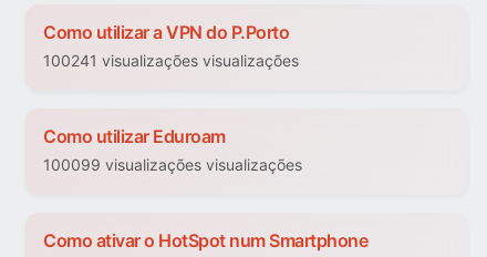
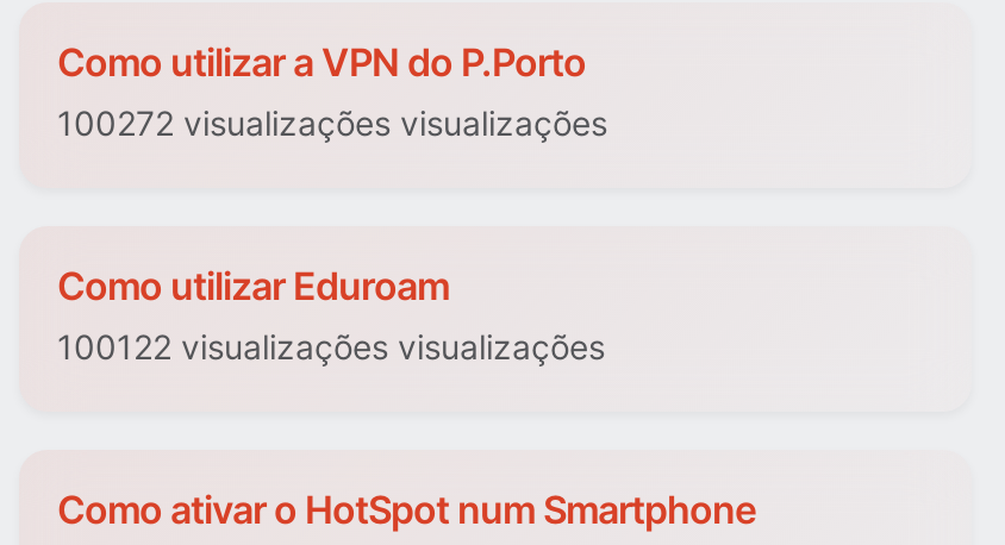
[43,52,299,70] 100241 visualizações visualizações -> [57,104,607,144] 100272 visualizações visualizações
[43,156,302,174] 100099 visualizações visualizações -> [57,327,605,368] 100122 visualizações visualizações

